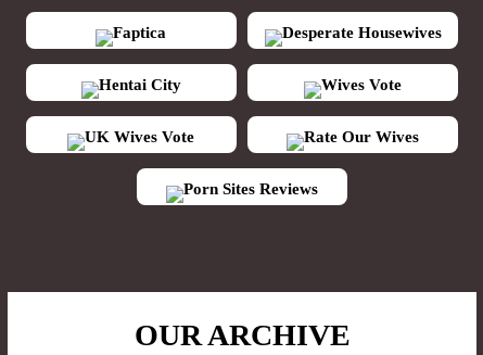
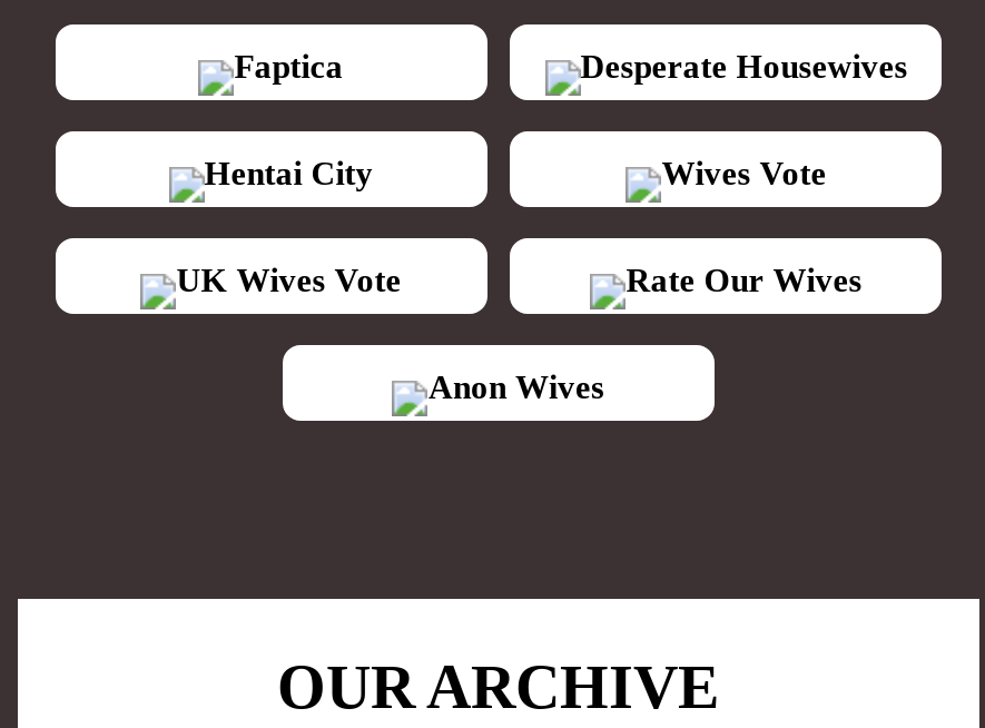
[183,180,318,197] Porn Sites Reviews -> [429,369,604,404] Anon Wives

